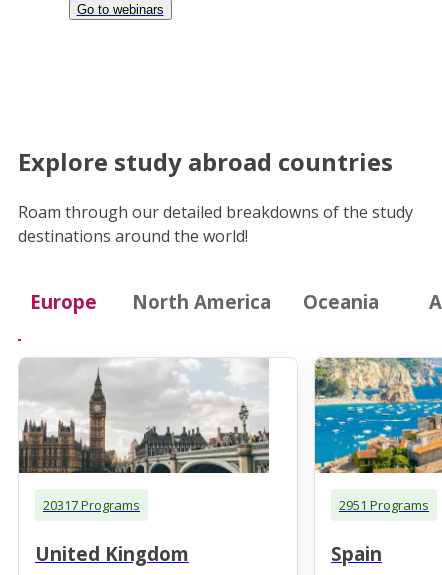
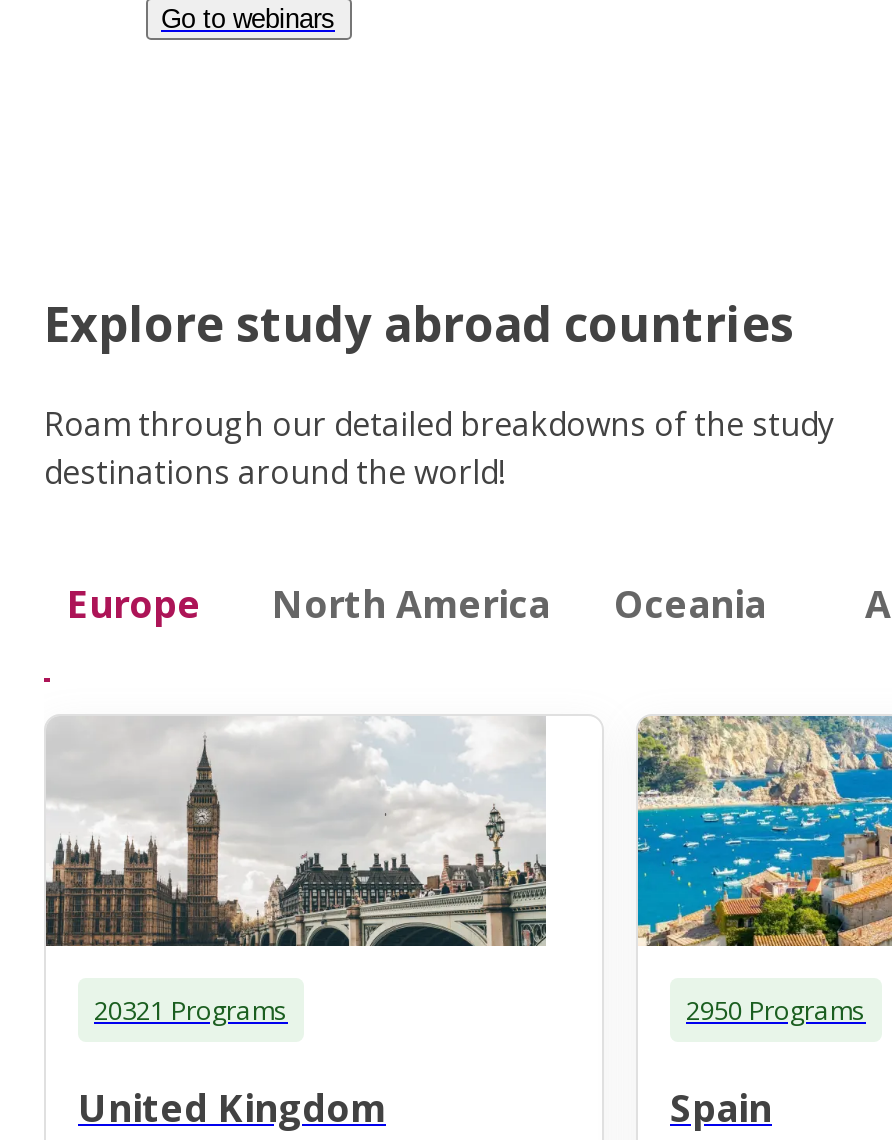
[43,496,140,514] 20317 Programs -> [94,991,288,1027] 20321 Programs
[339,496,429,514] 2951 Programs -> [686,991,866,1027] 2950 Programs

